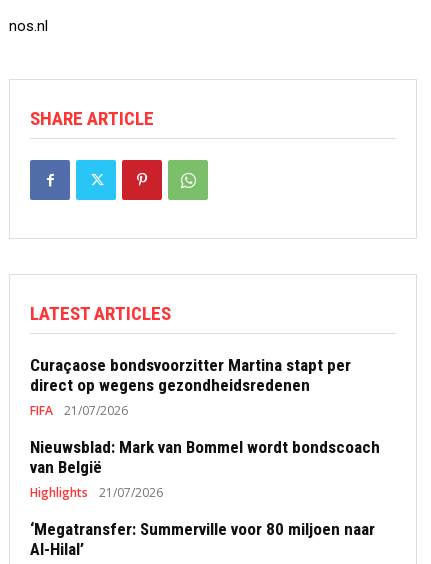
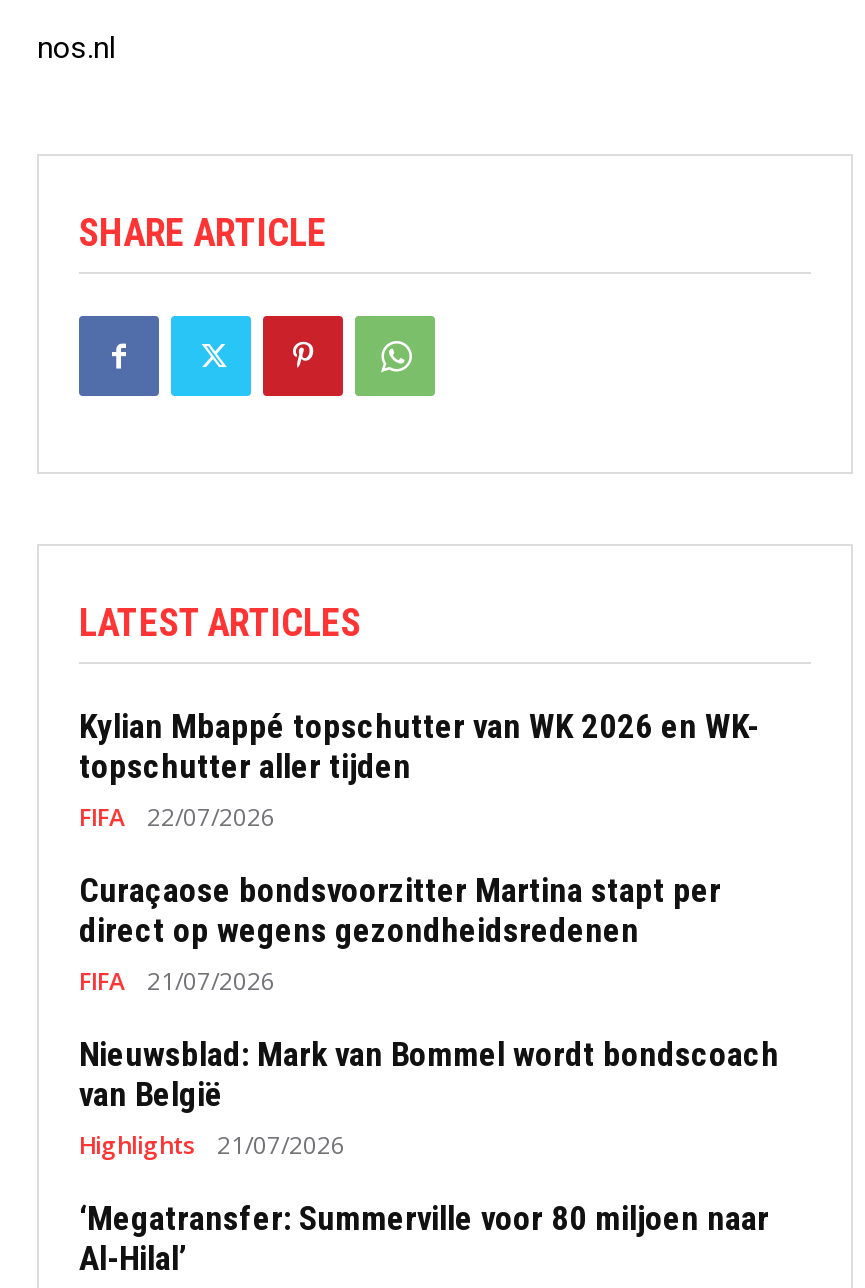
none -> [79,706,759,834] Kylian Mbappé topschutter van WK 2026 en WK- | topschutter aller tijden | FIFA | 22/07/2026

